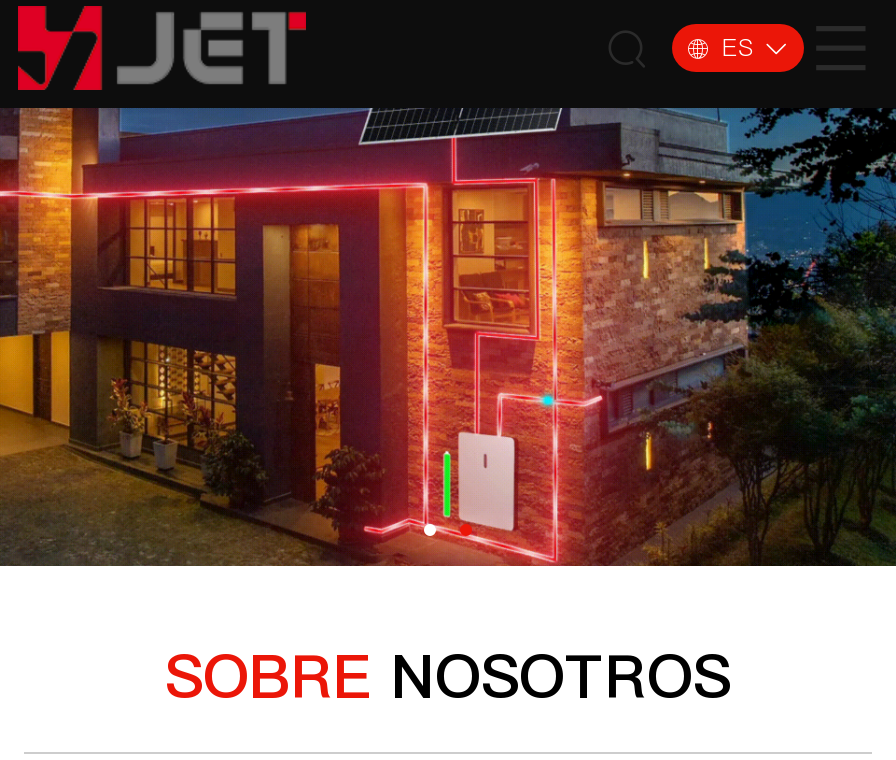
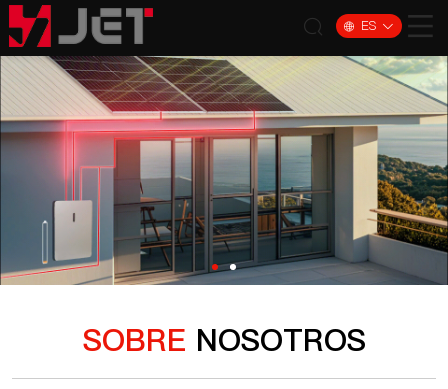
[6,106,890,568] [image] -> [3,55,445,286] [image]

